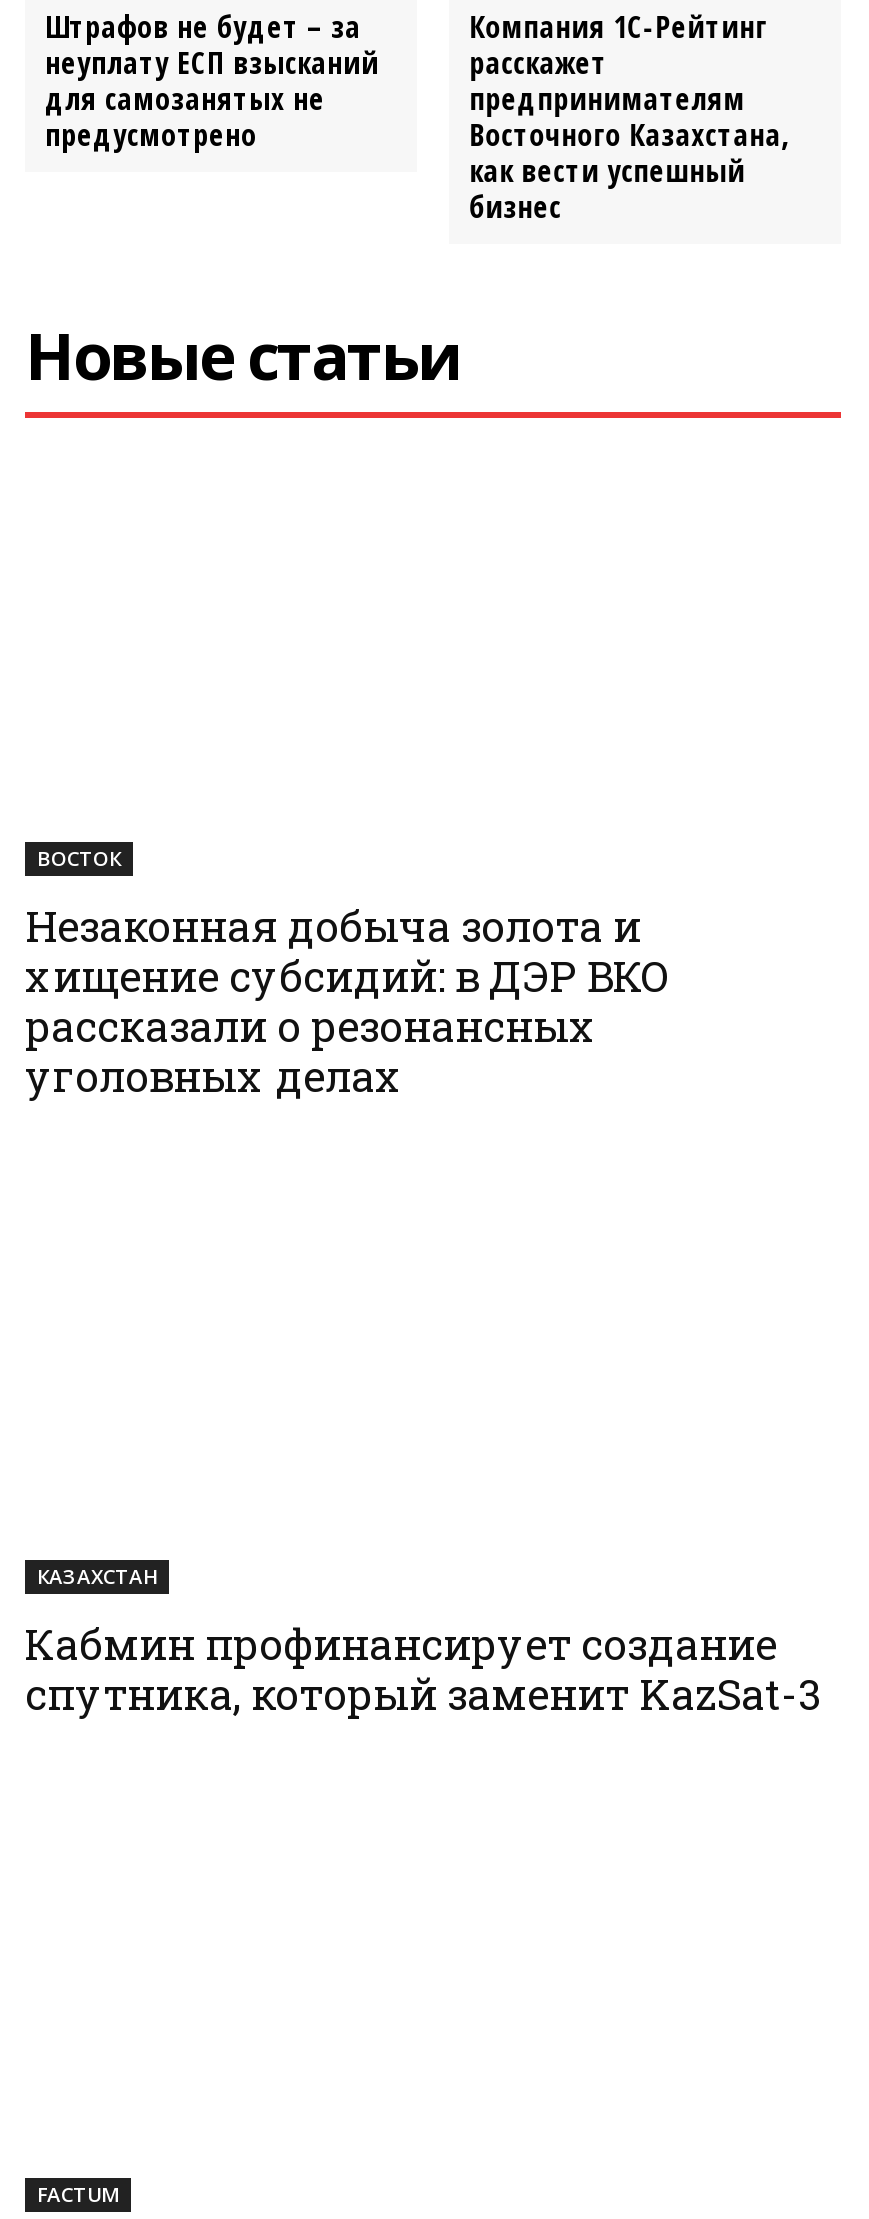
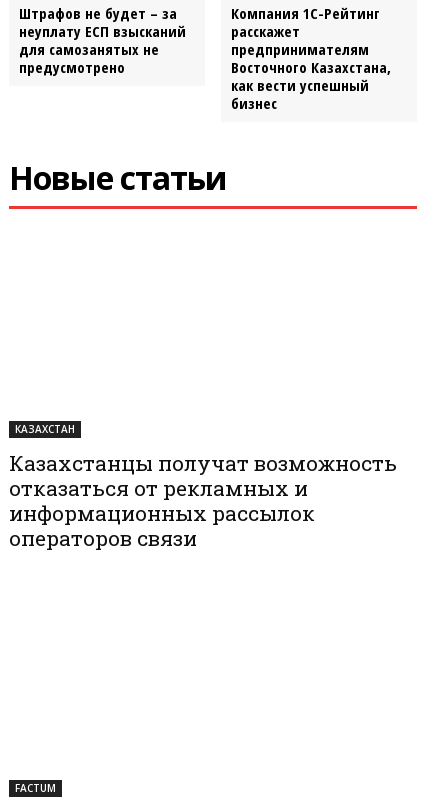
[25,844,671,1104] ВОСТОК | Незаконная добыча золота и | хищение субсидий: в ДЭР ВКО | рассказали о резонансных | уголовных делах -> none
moved [37,1562,157,1590] -> [15,422,75,436]: КАЗАХСТАН
[25,1616,821,1722] Кабмин профинансирует создание | спутника, который заменит KazSat-3 -> [9,449,397,552] Казахстанцы получат возможность | отказаться от рекламных и | информационных рассылок | операторов связи

